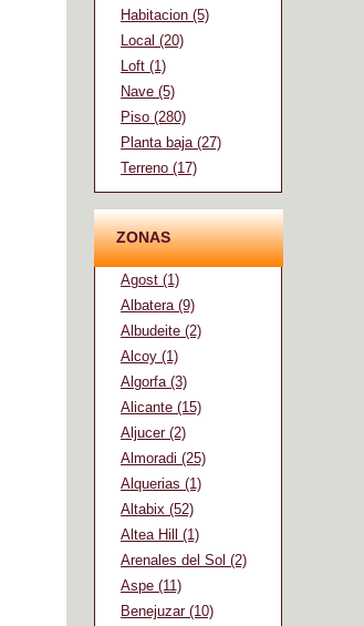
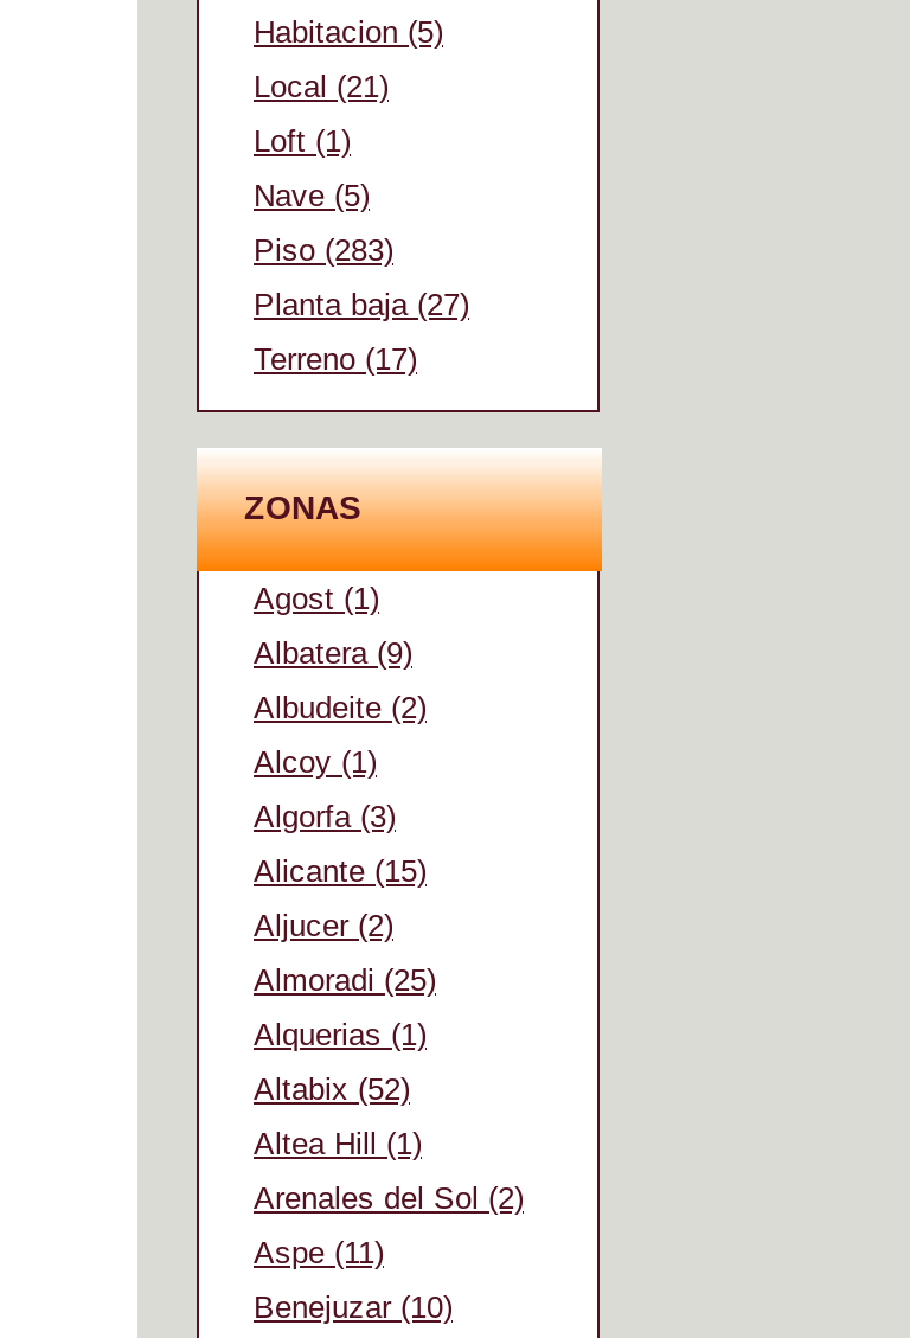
[121,32,184,49] Local (20) -> [254,69,389,104] Local (21)
[121,109,186,125] Piso (280) -> [254,232,393,268] Piso (283)

